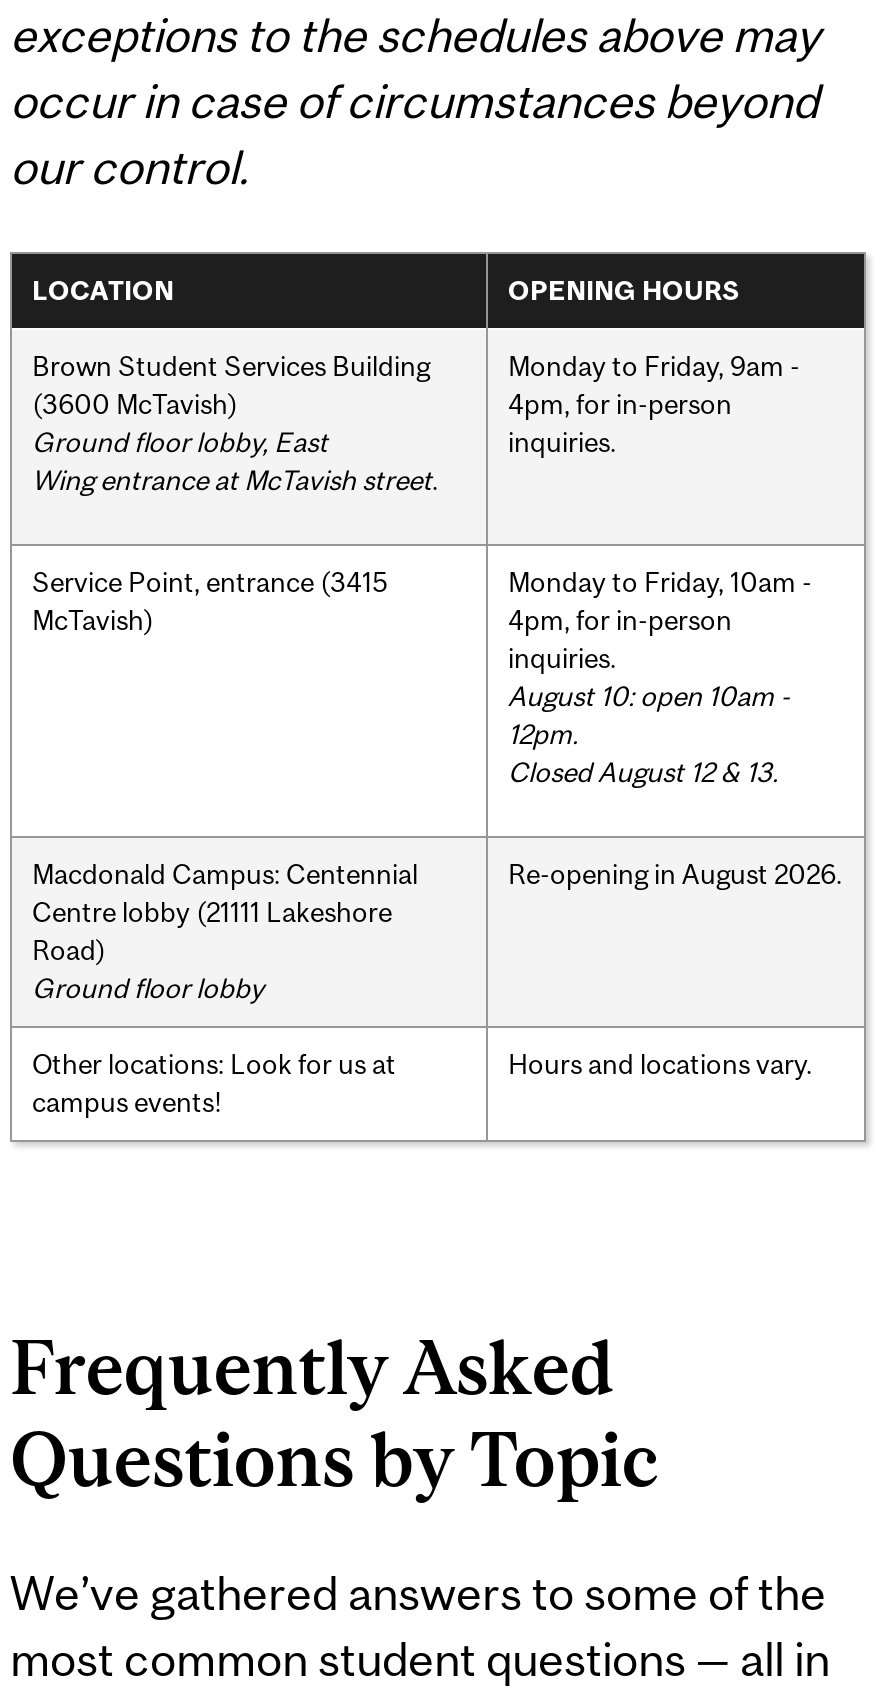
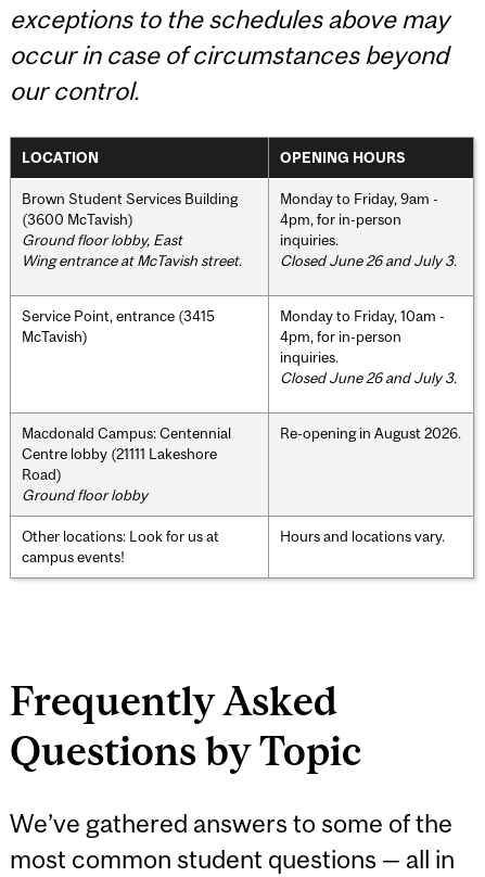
none -> [280,251,457,269] Closed June 26 and July 3.
[508,679,790,787] August 10: open 10am - | 12pm. | Closed August 12 & 13. -> [280,369,457,386] Closed June 26 and July 3.

